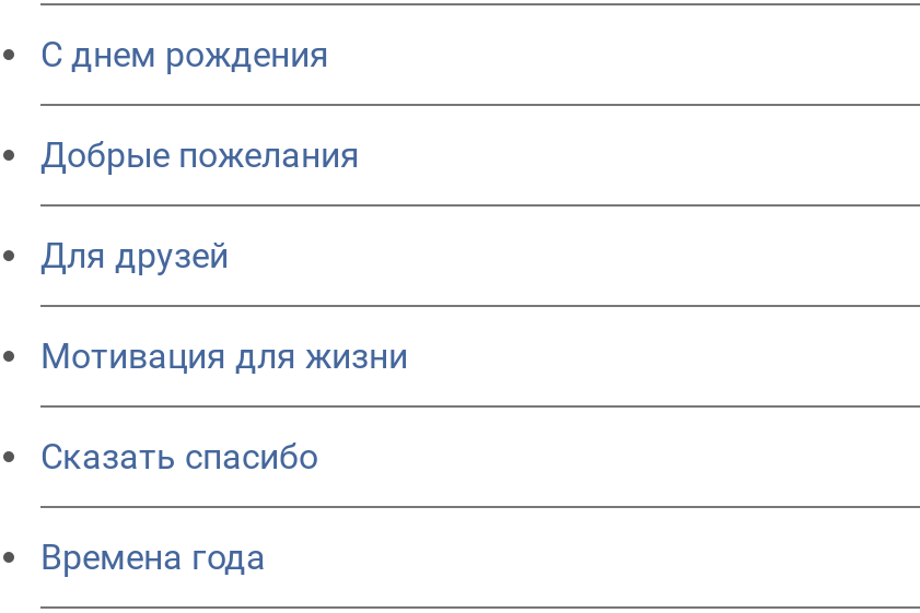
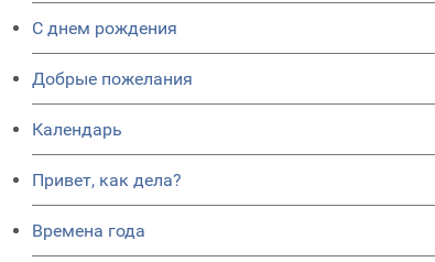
[40,236,408,479] Для друзей | Мотивация для жизни | Сказать спасибо -> [32,119,182,191] Календарь | Привет, как дела?

